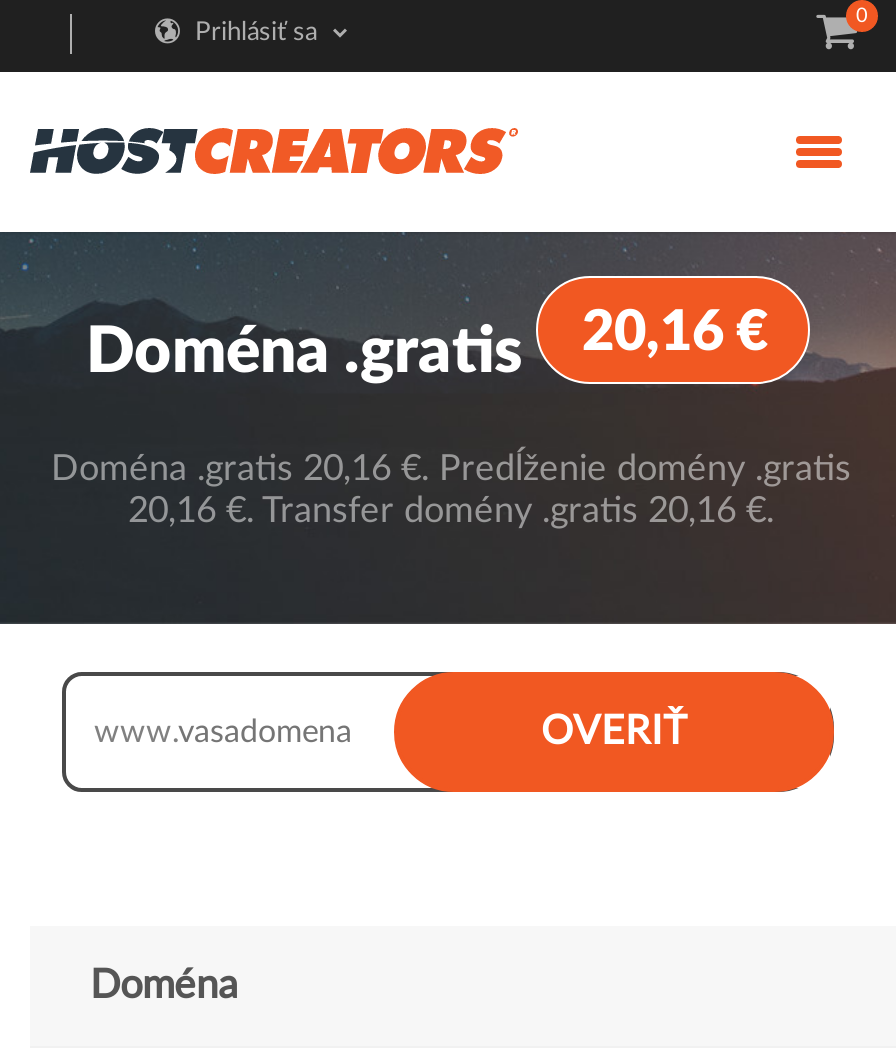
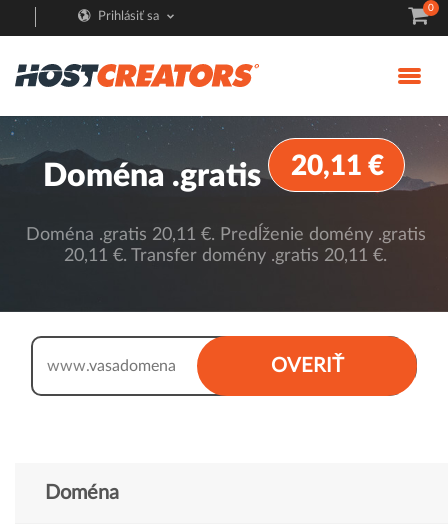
[86,304,768,384] Doména .gratis 20,16 € -> [43,152,384,192] Doména .gratis 20,11 €
[51,452,851,488] Doména .gratis 20,16 €. Predĺženie domény .gratis -> [25,226,425,244] Doména .gratis 20,11 €. Predĺženie domény .gratis
[128,494,774,530] 20,16 €. Transfer domény .gratis 20,16 €. -> [64,247,387,265] 20,11 €. Transfer domény .gratis 20,11 €.

